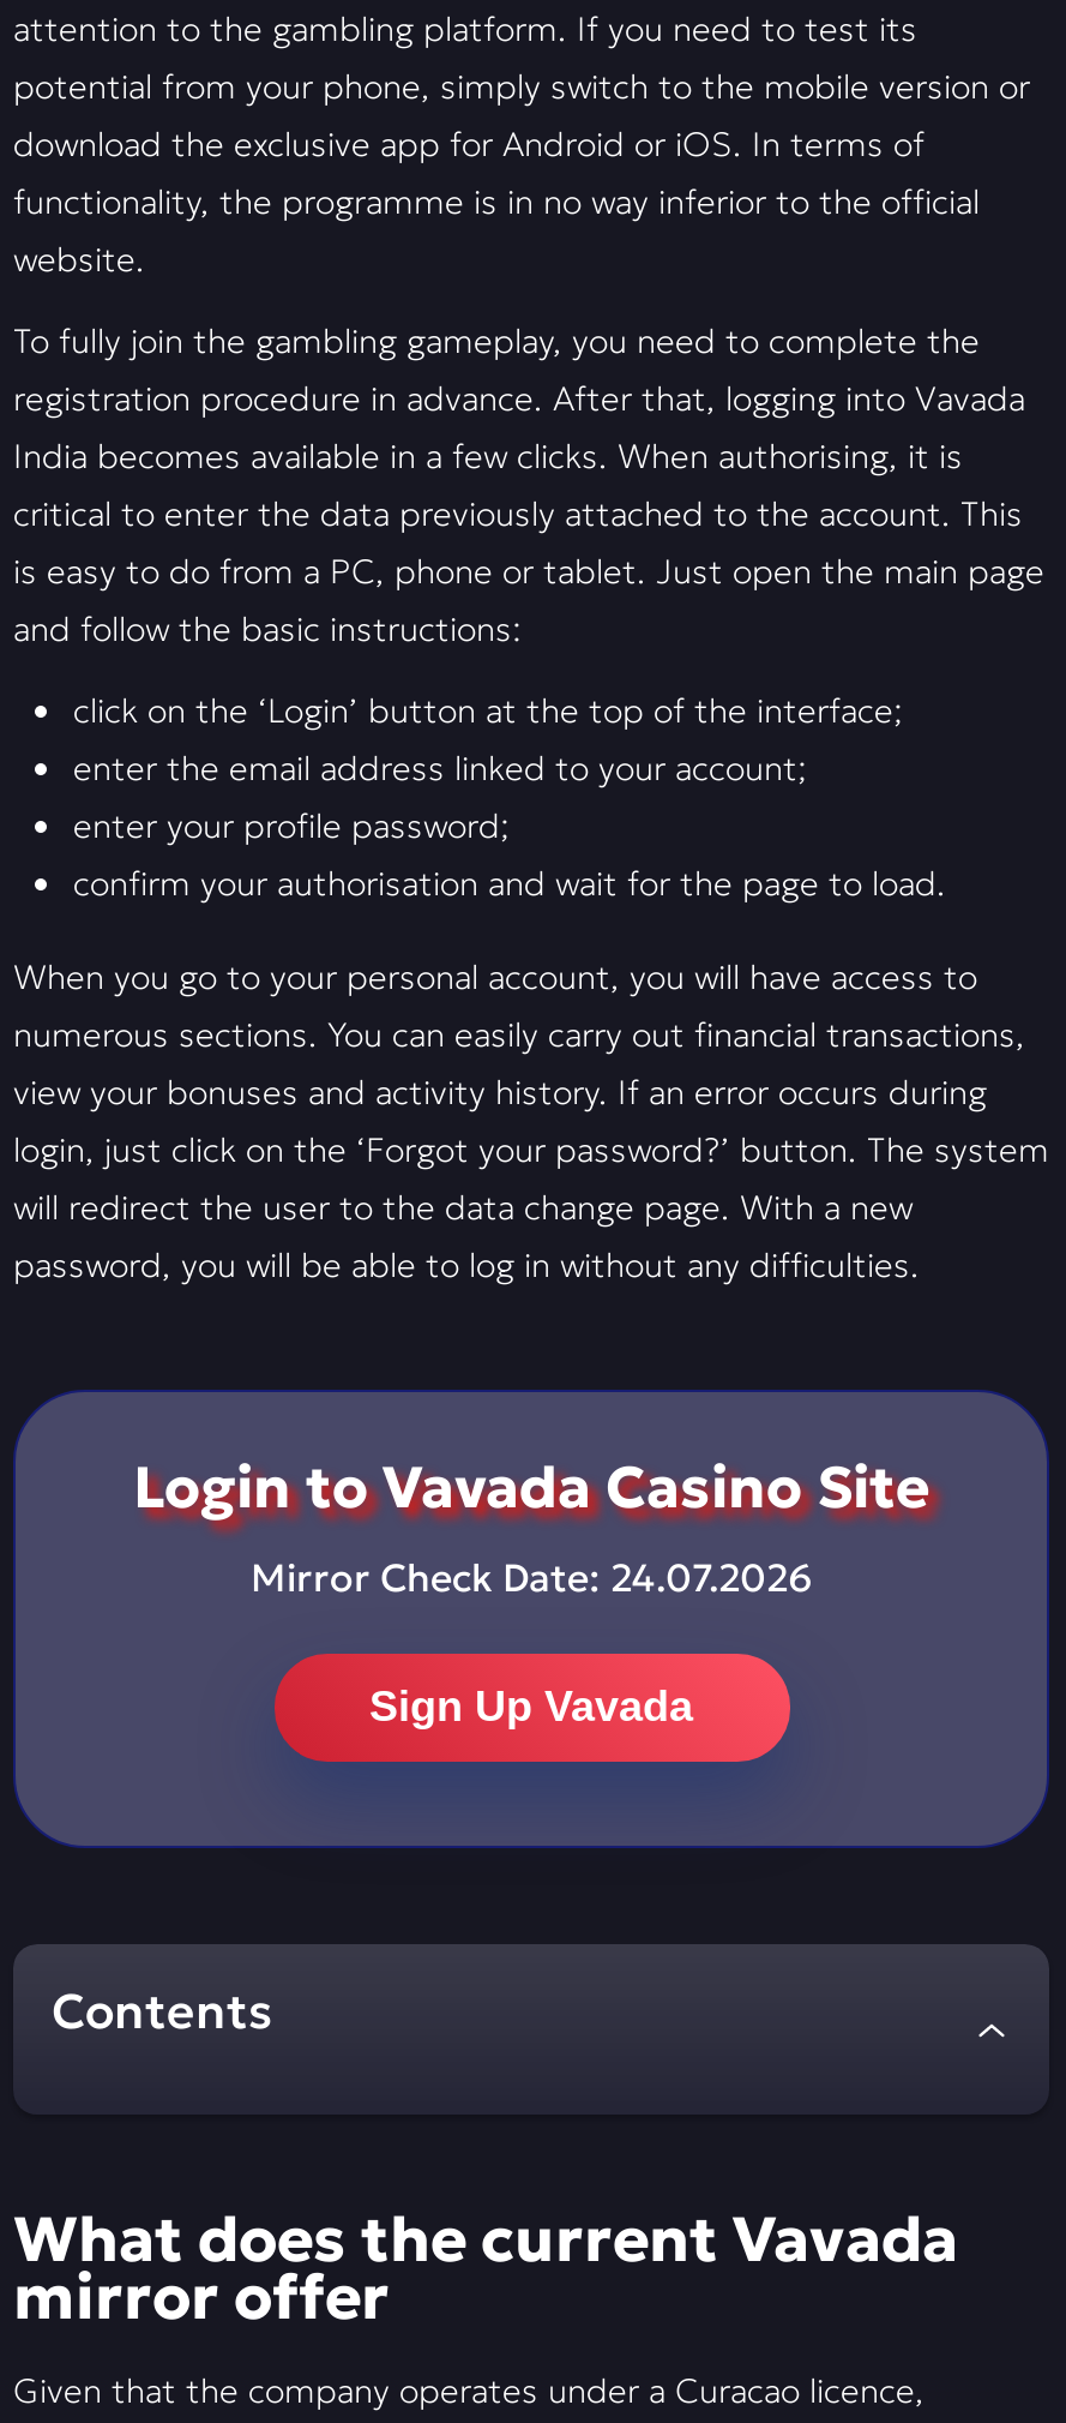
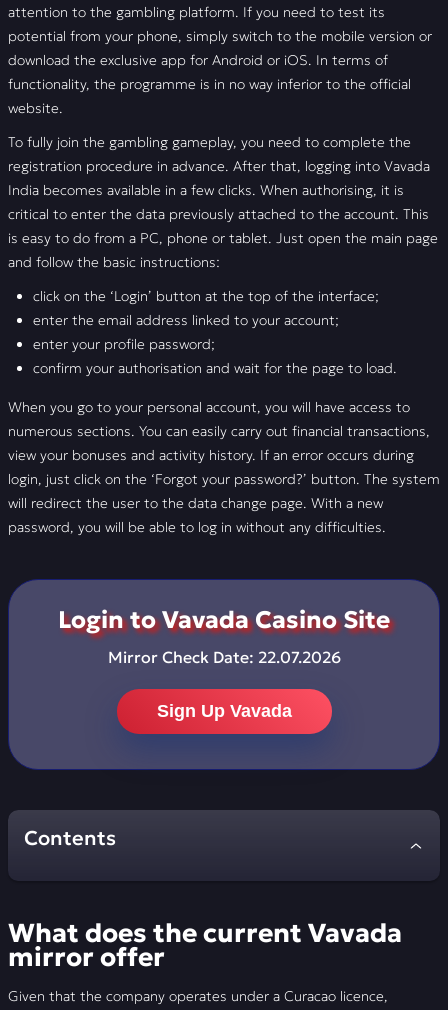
[251,1554,812,1602] Mirror Check Date: 24.07.2026 -> [107,647,340,667] Mirror Check Date: 22.07.2026

